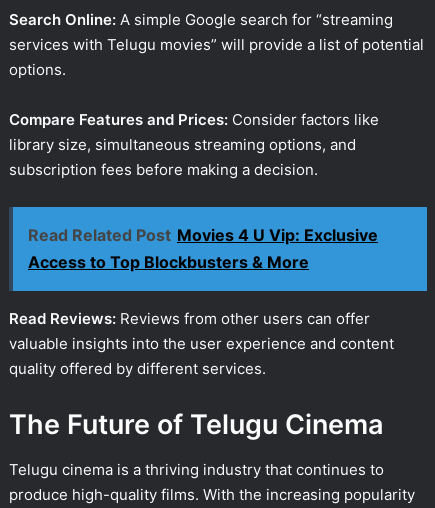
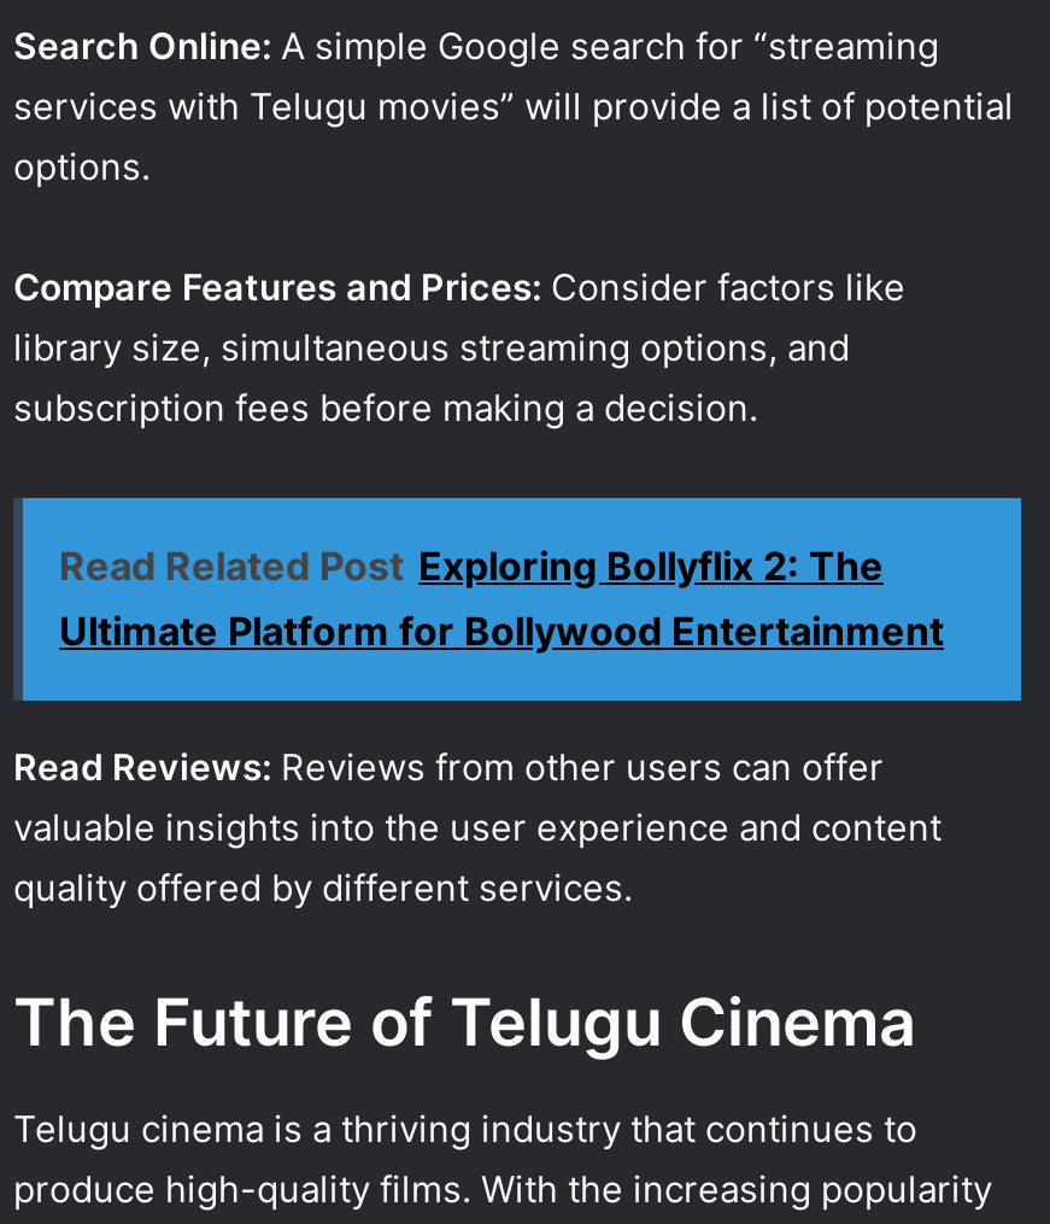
[28,225,378,272] Read Related Post Movies 4 U Vip: Exclusive | Access to Top Blockbusters & More -> [59,541,944,655] Read Related Post Exploring Bollyflix 2: The | Ultimate Platform for Bollywood Entertainment

